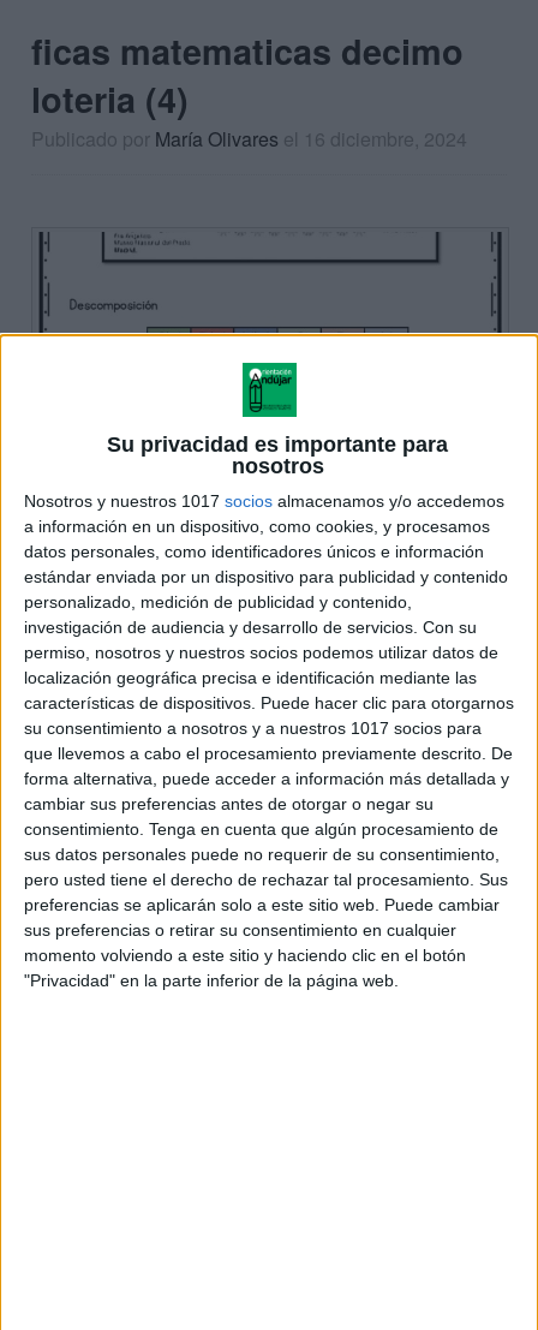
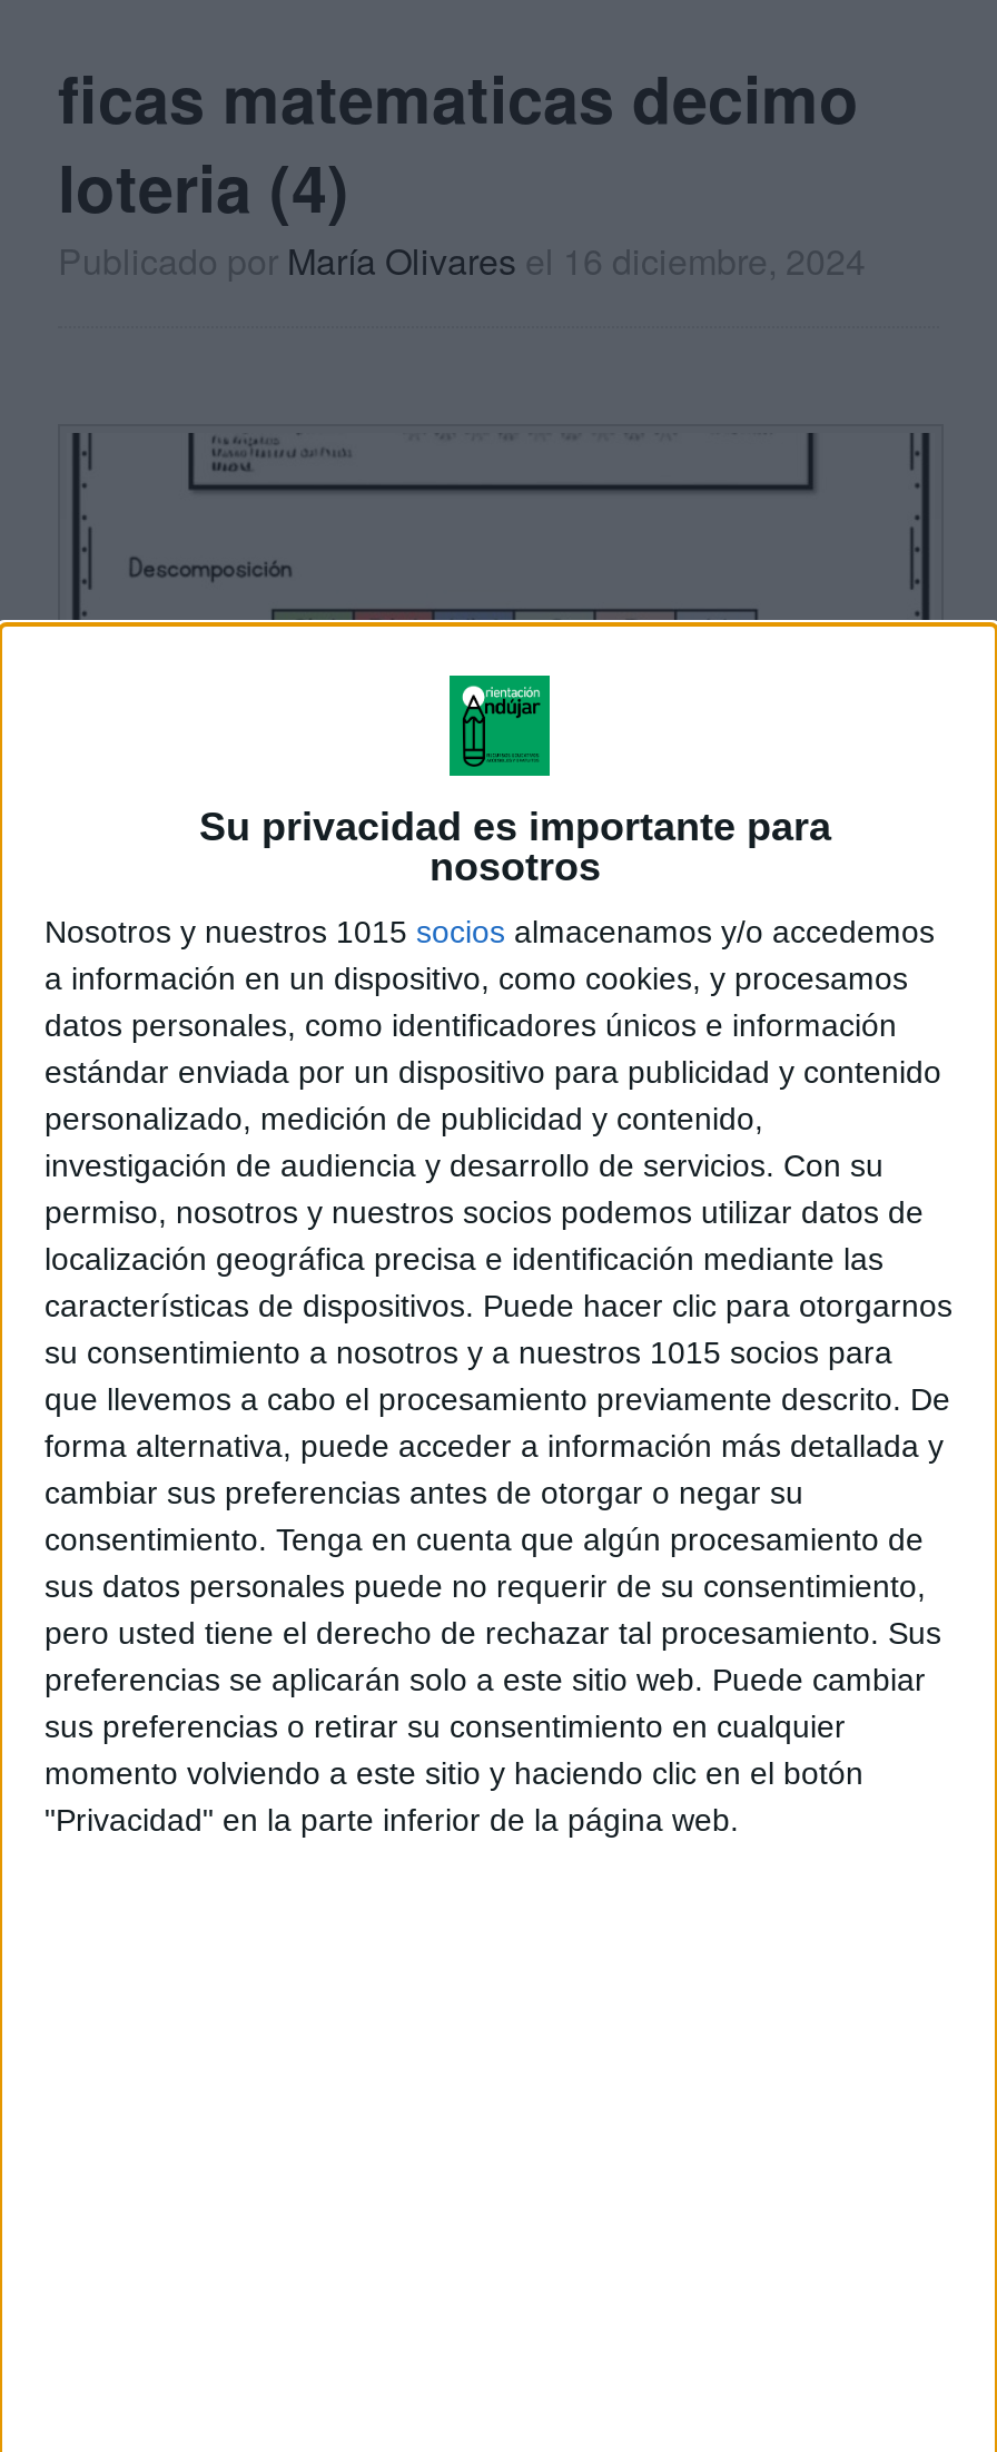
[24,491,504,511] Nosotros y nuestros 1017 socios almacenamos y/o accedemos -> [45,914,935,949] Nosotros y nuestros 1015 socios almacenamos y/o accedemos
[24,718,482,738] su consentimiento a nosotros y a nuestros 1017 socios para -> [45,1335,892,1370] su consentimiento a nosotros y a nuestros 1015 socios para

